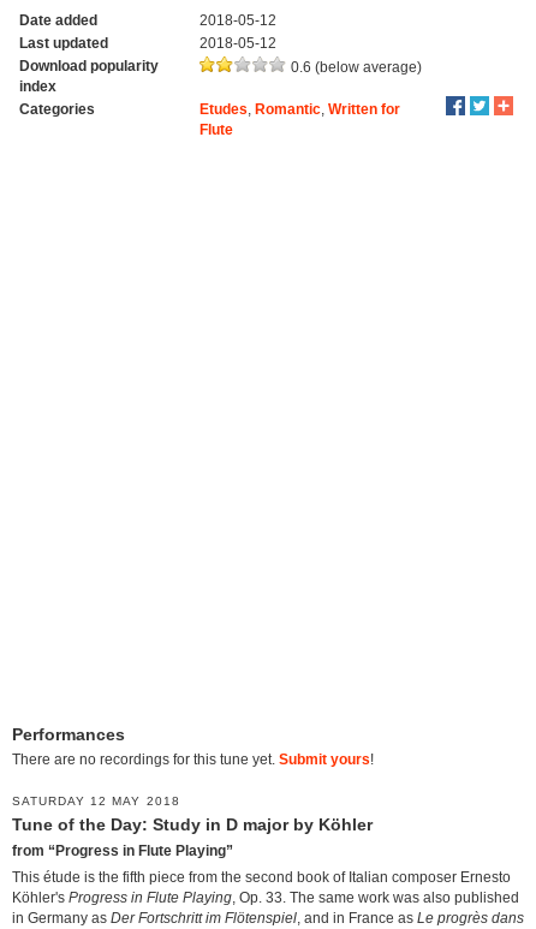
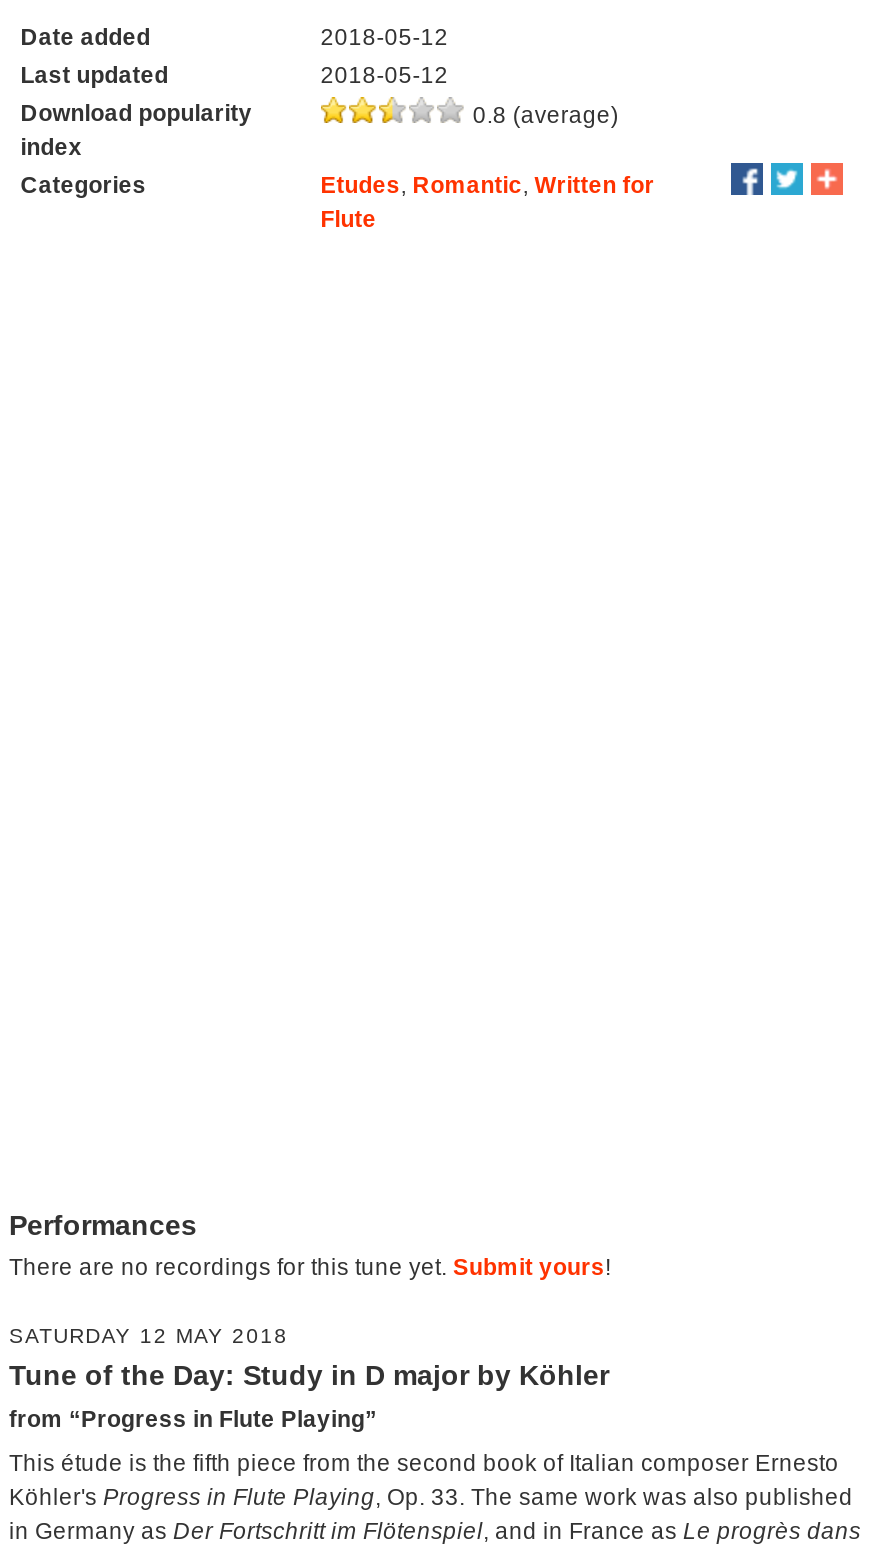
[287,60,422,74] 0.6 (below average) -> [467,103,619,127] 0.8 (average)

